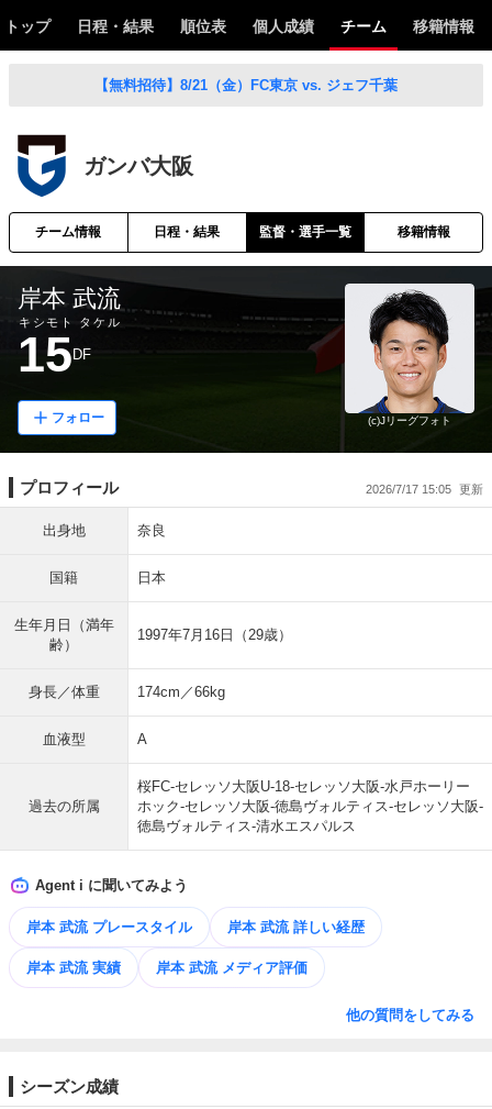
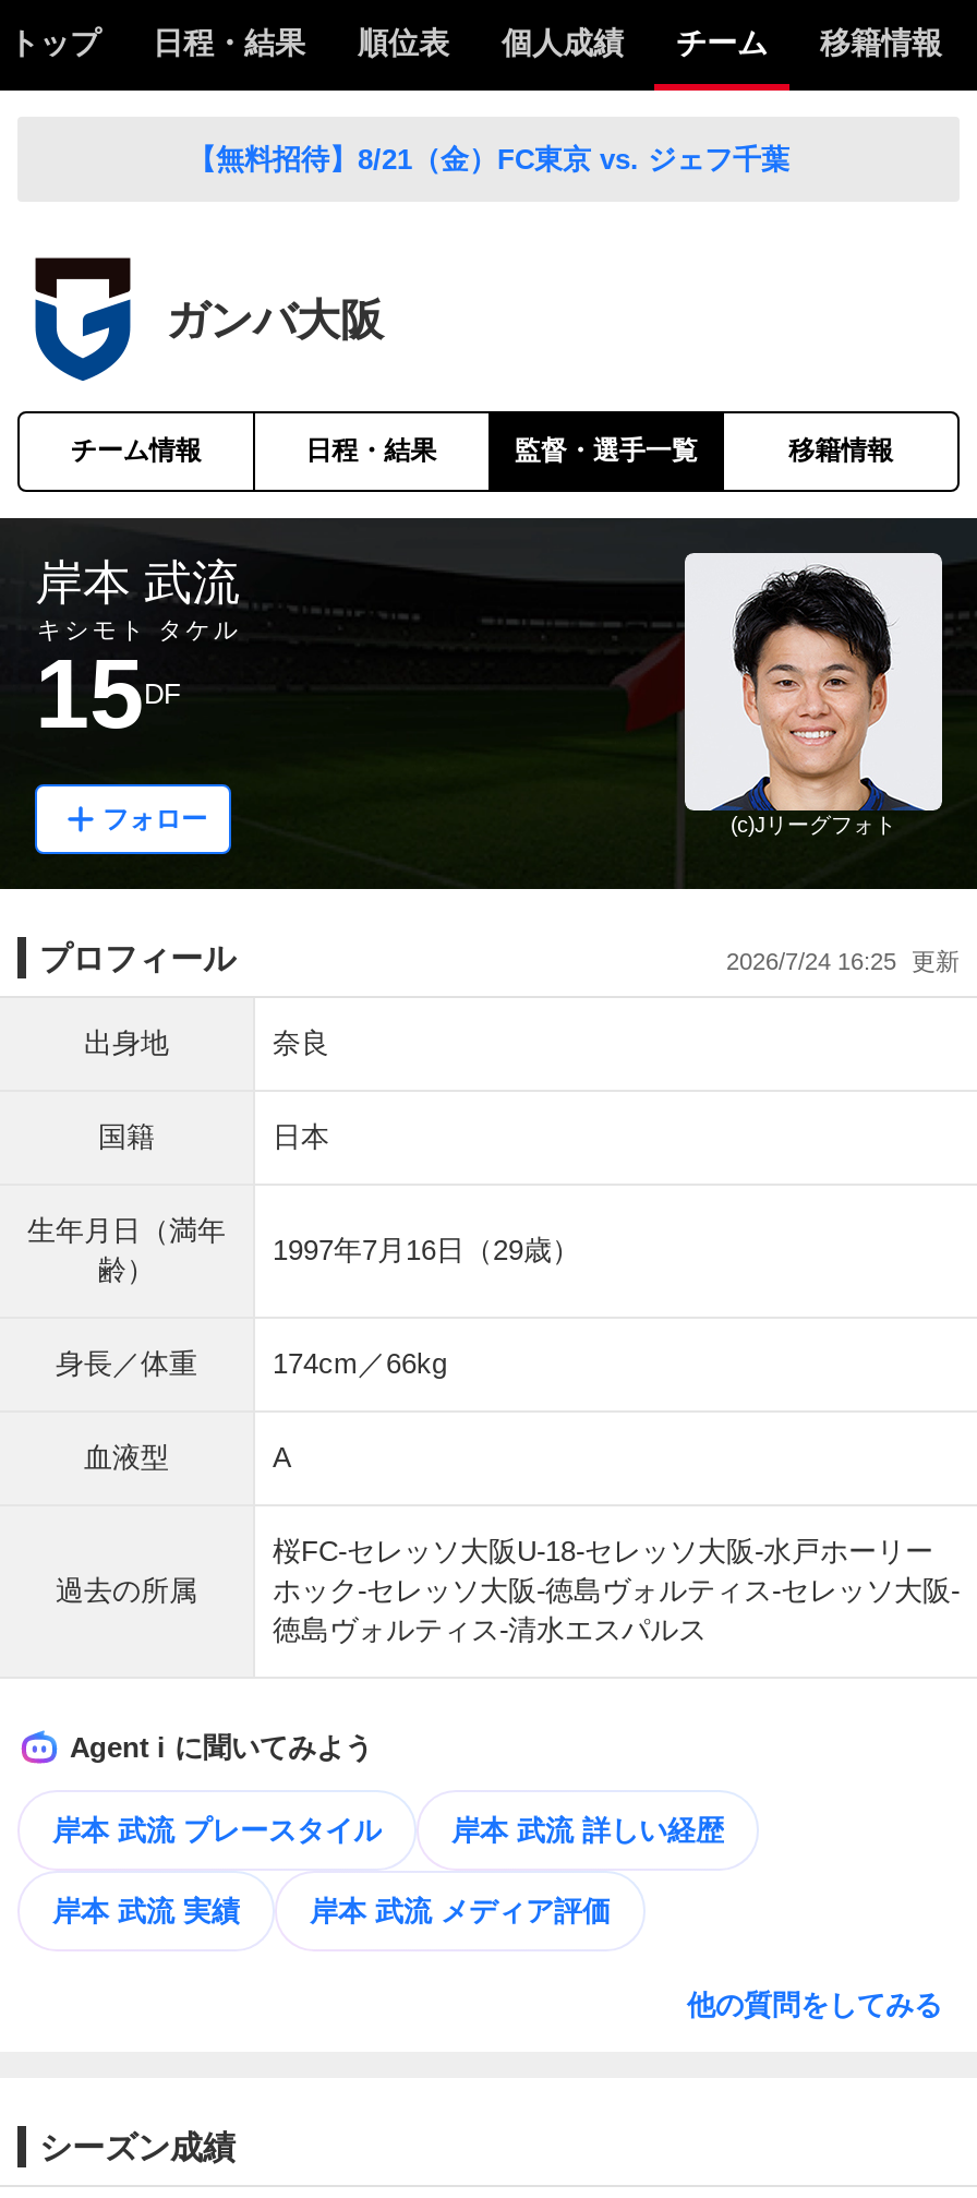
[366,483,451,496] 2026/7/17 15:05 -> [726,948,896,974] 2026/7/24 16:25

